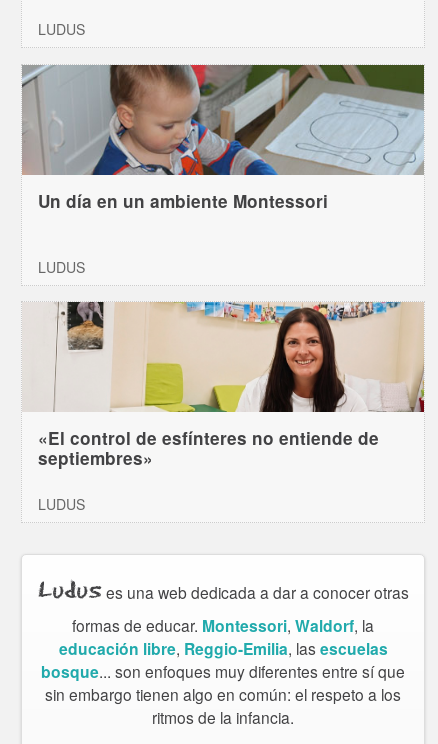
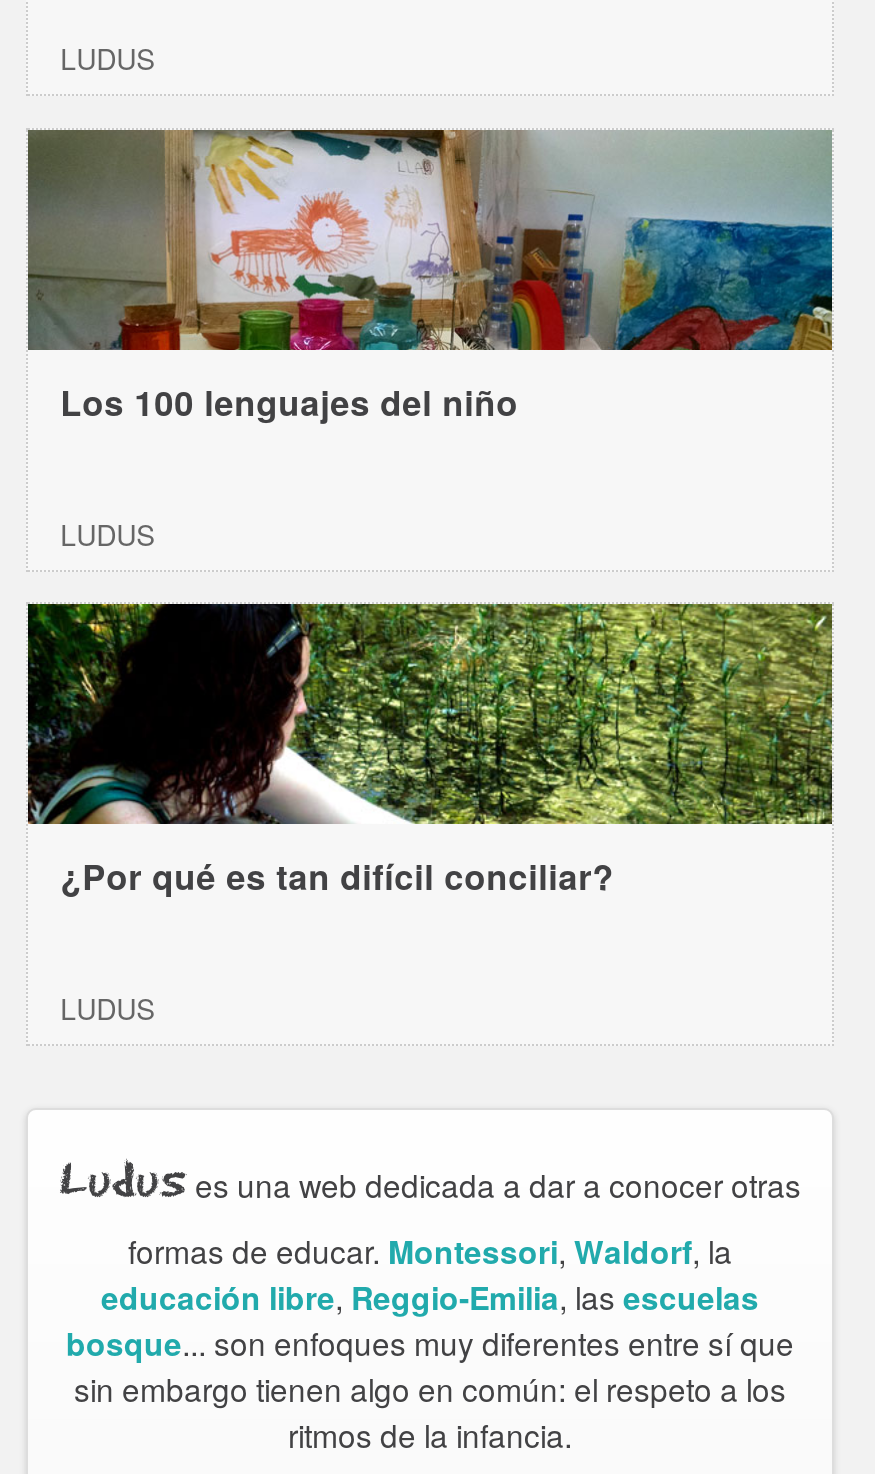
[22,64,424,213] [image] | Un día en un ambiente Montessori -> [26,128,834,425] [image] | Los 100 lenguajes del niño
[22,301,425,470] [image] | «El control de esfínteres no entiende de | septiembres» -> [26,602,834,900] [image] | ¿Por qué es tan difícil conciliar?

